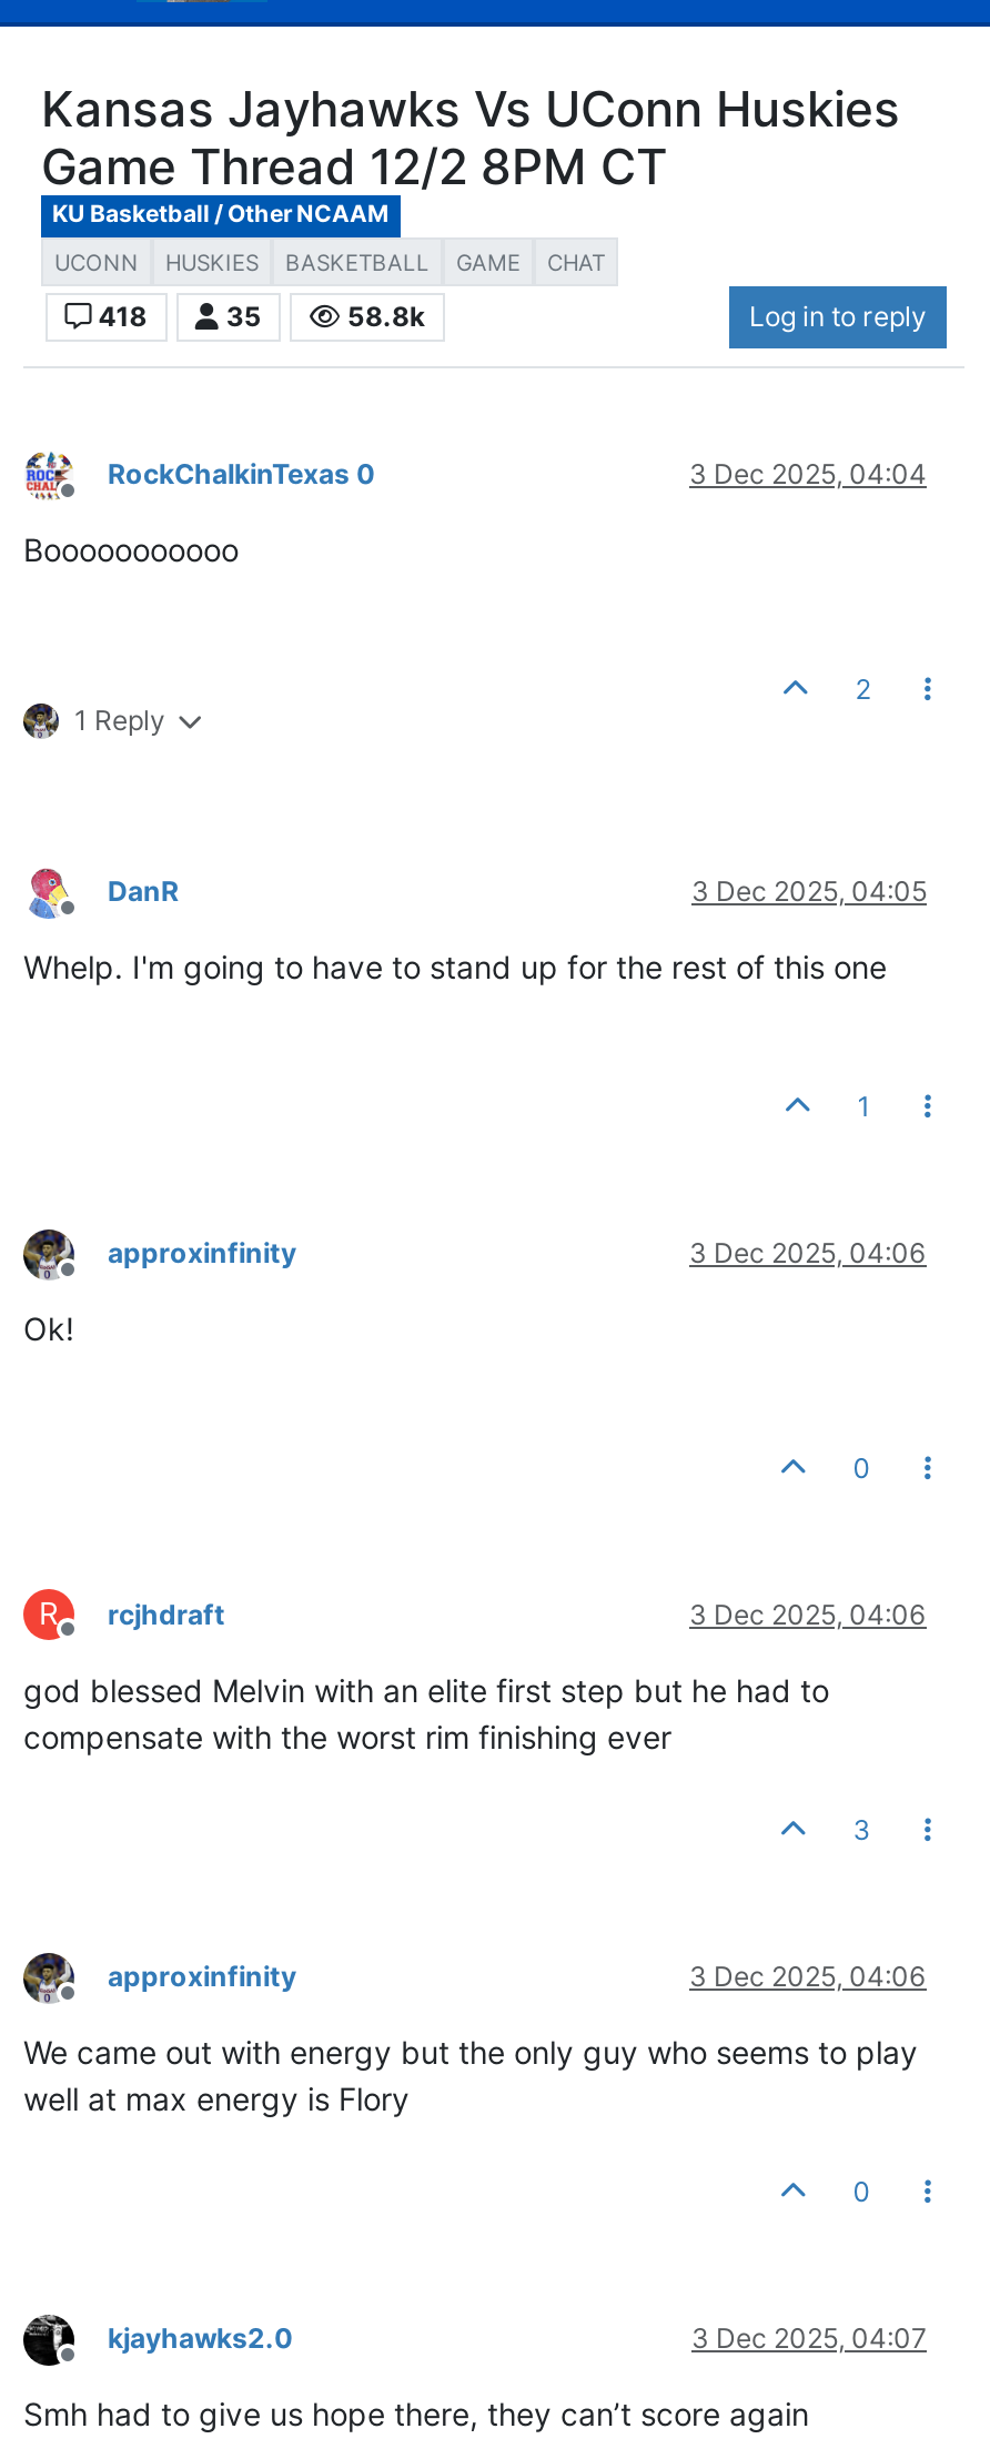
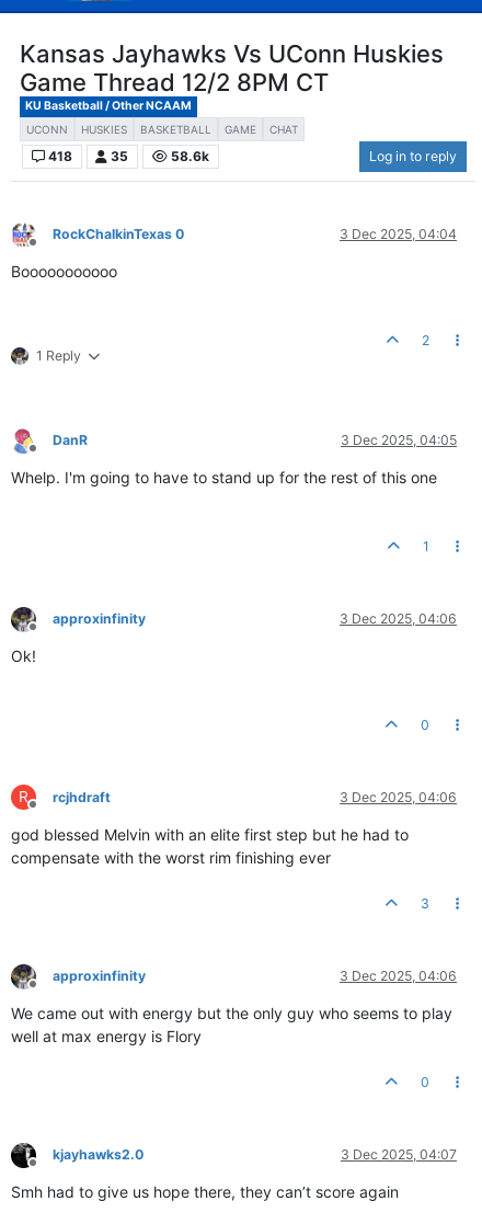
[347,300,425,333] 58.8k -> [171,148,209,164] 58.6k

